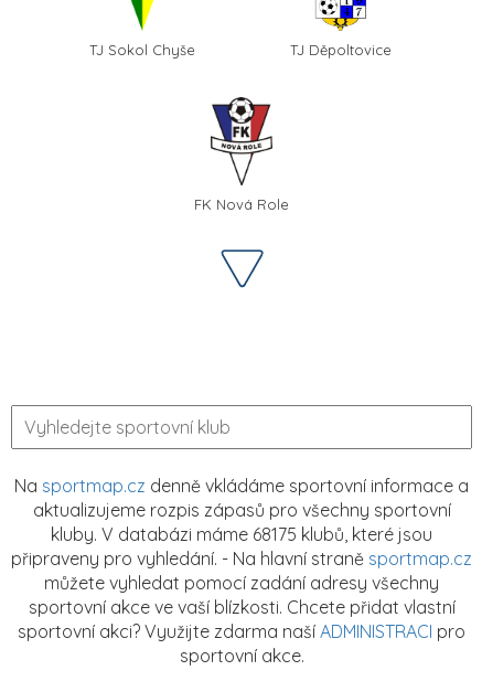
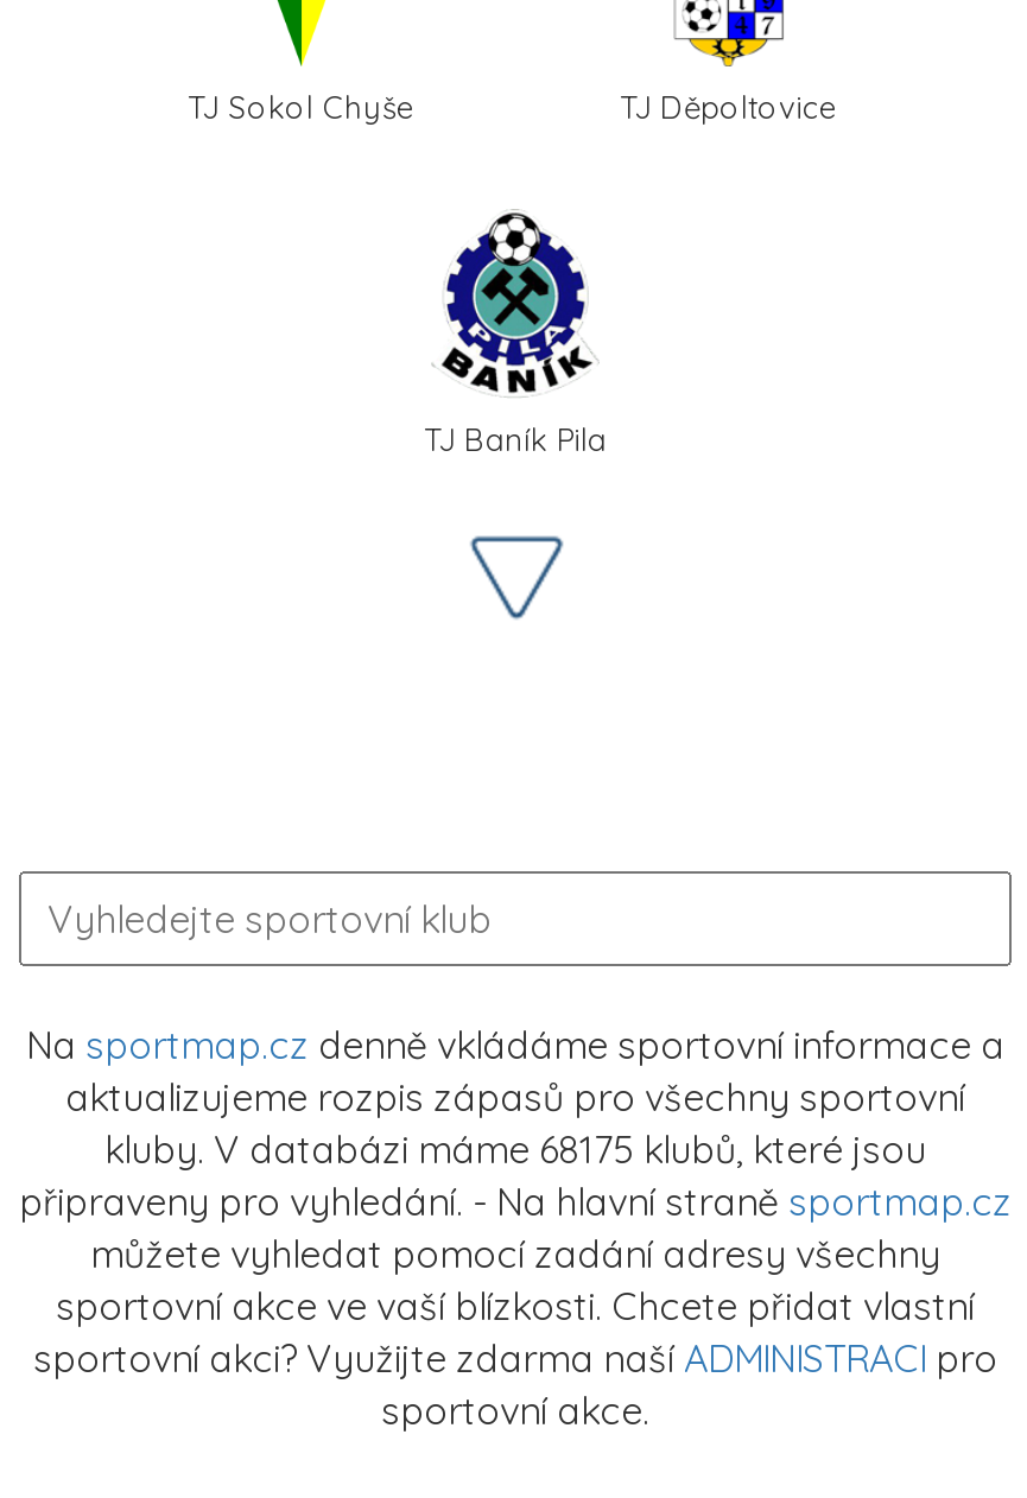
[194,96,289,213] [image] | FK Nová Role -> [424,209,607,458] [image] | TJ Baník Pila

